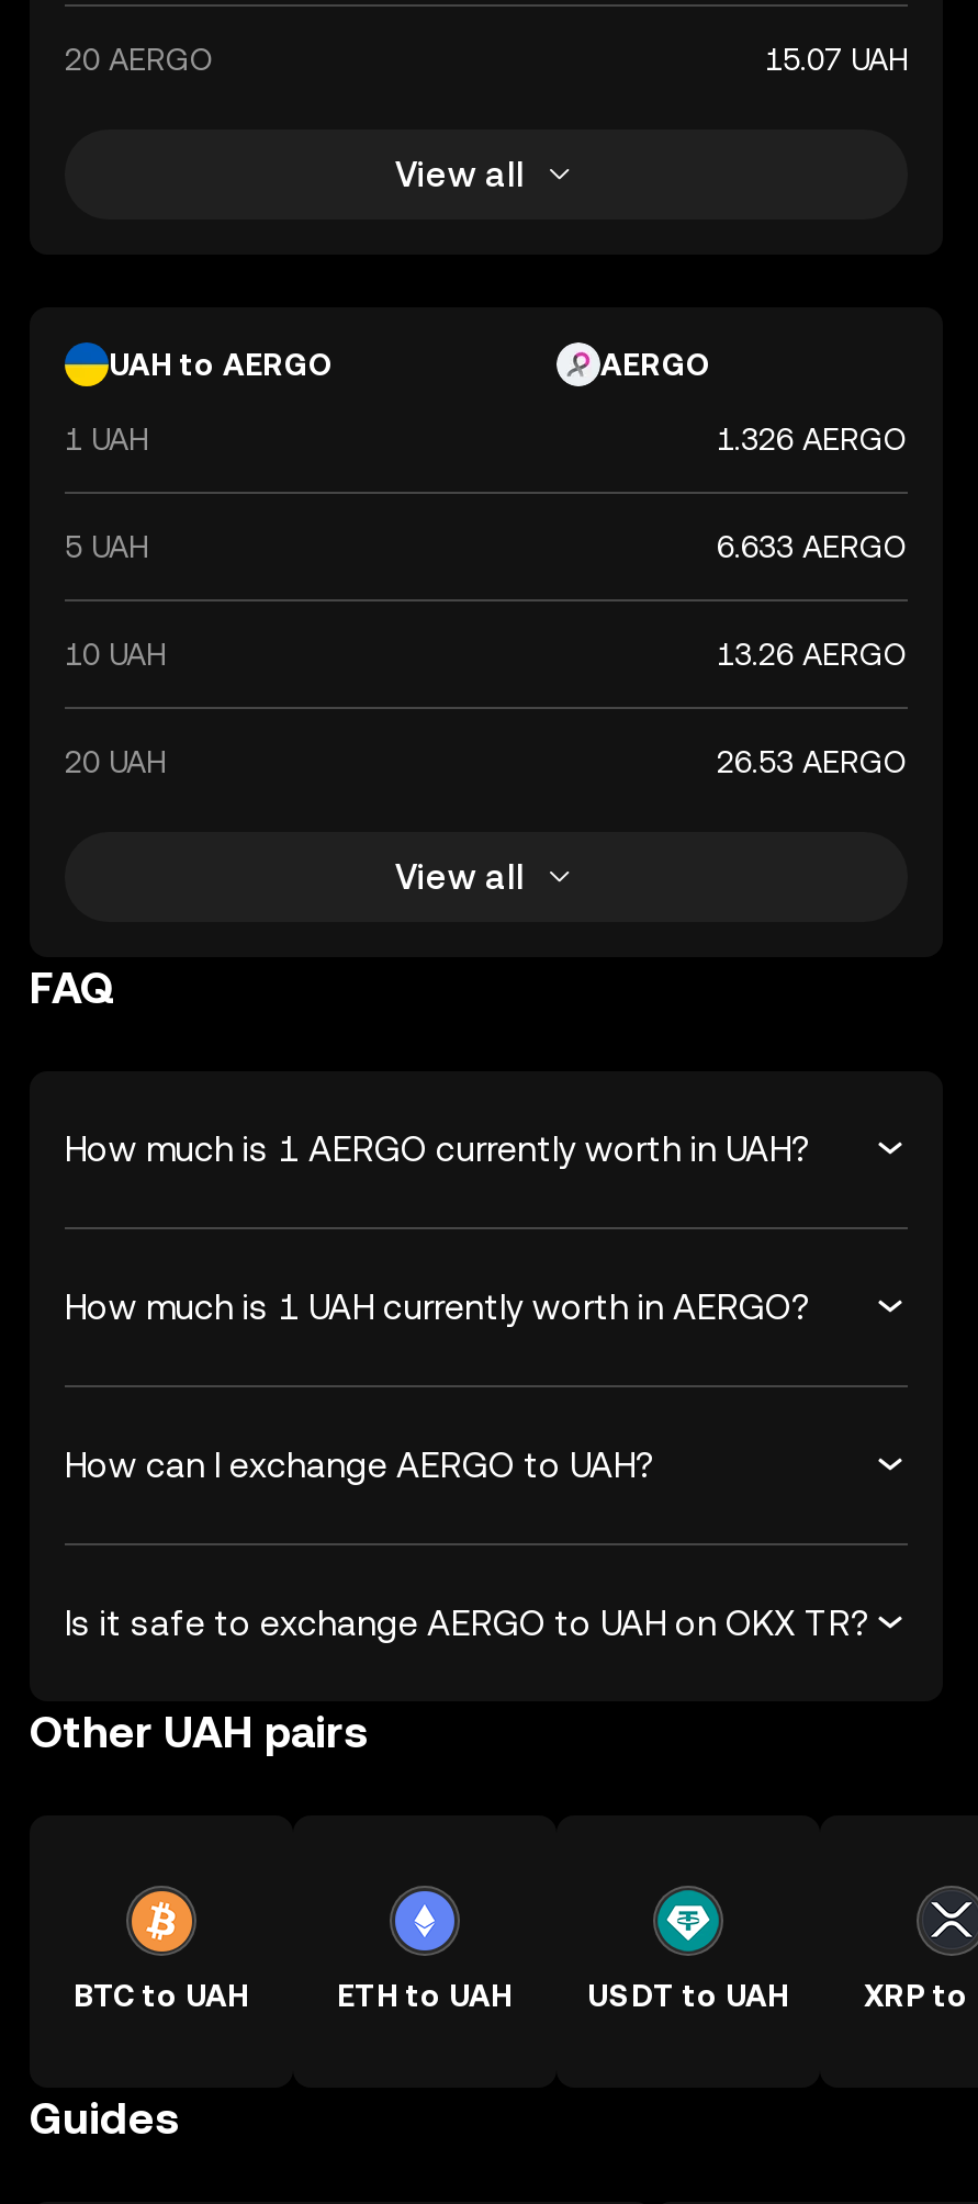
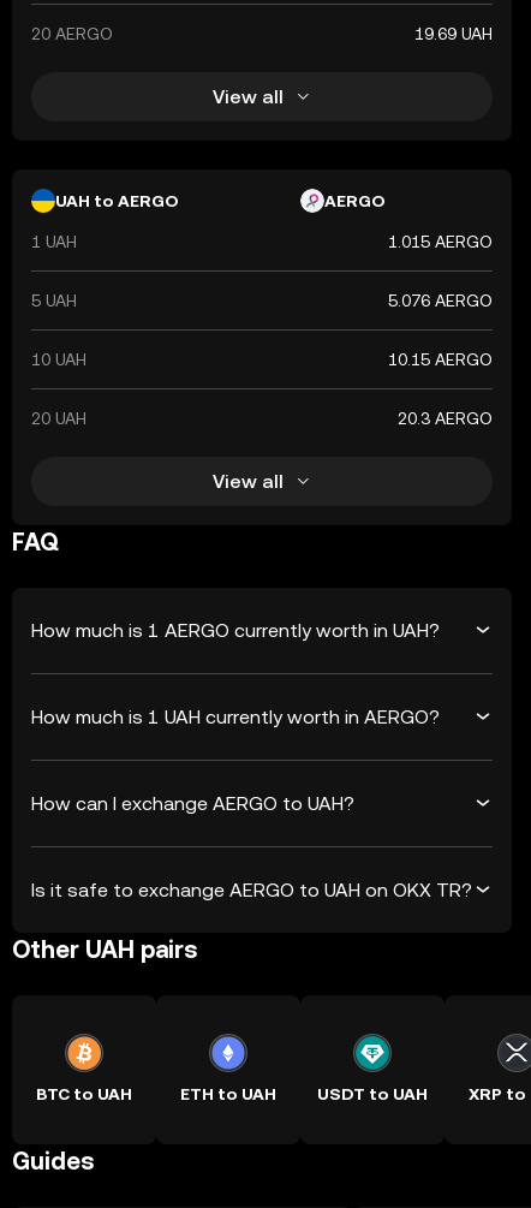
[765,42,908,77] 15.07 UAH -> [414,24,493,43] 19.69 UAH
[717,421,908,457] 1.326 AERGO -> [388,232,493,251] 1.015 AERGO
[717,529,908,564] 6.633 AERGO -> [388,291,493,310] 5.076 AERGO
[717,637,908,672] 13.26 AERGO -> [388,350,493,369] 10.15 AERGO
[717,744,908,779] 26.53 AERGO -> [398,409,493,428] 20.3 AERGO

